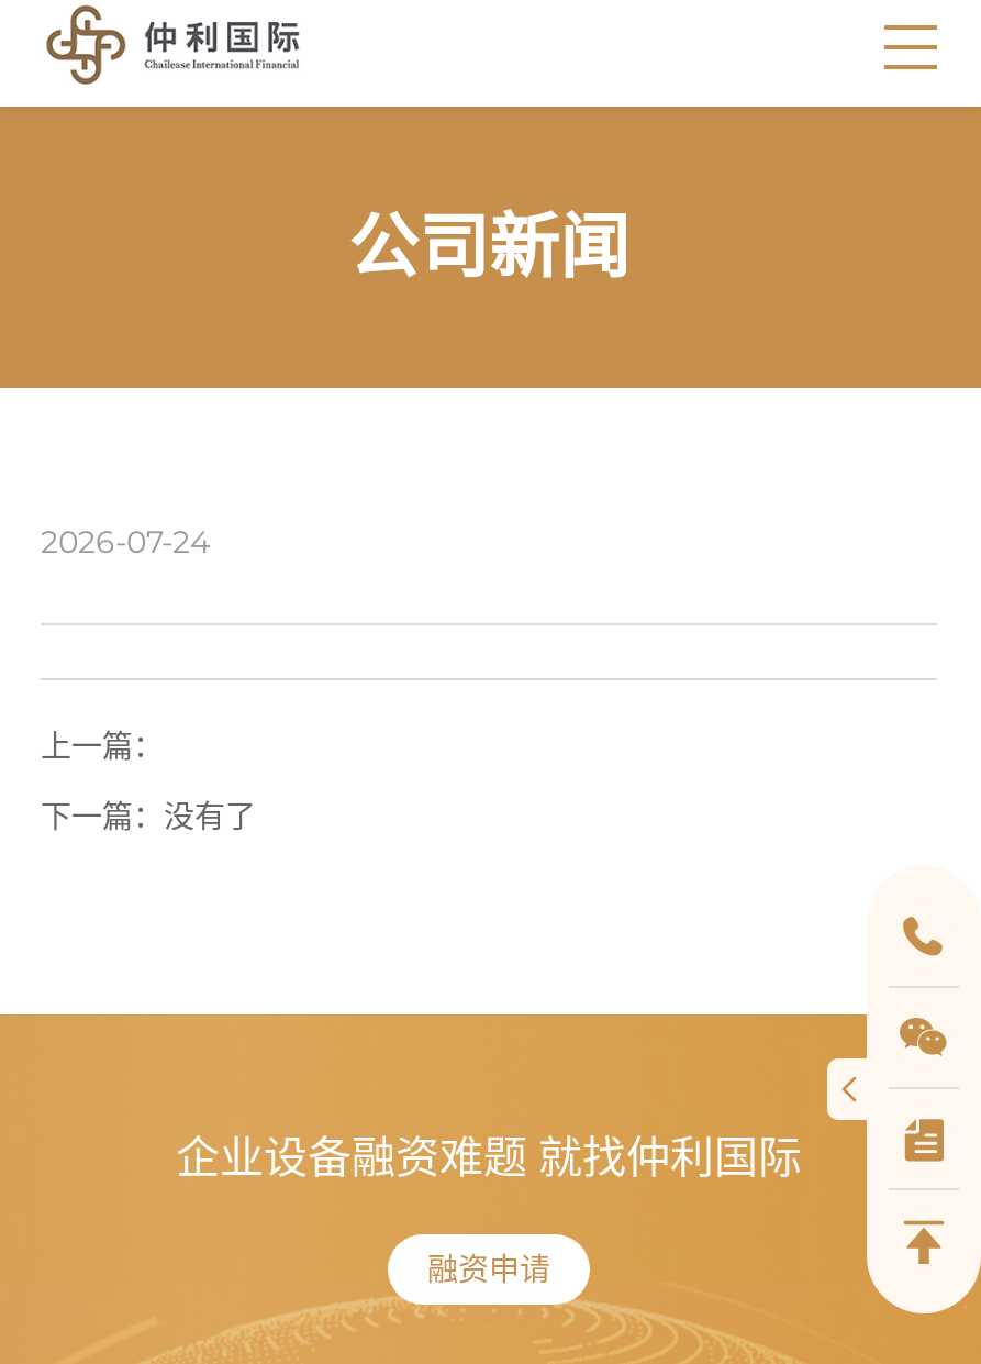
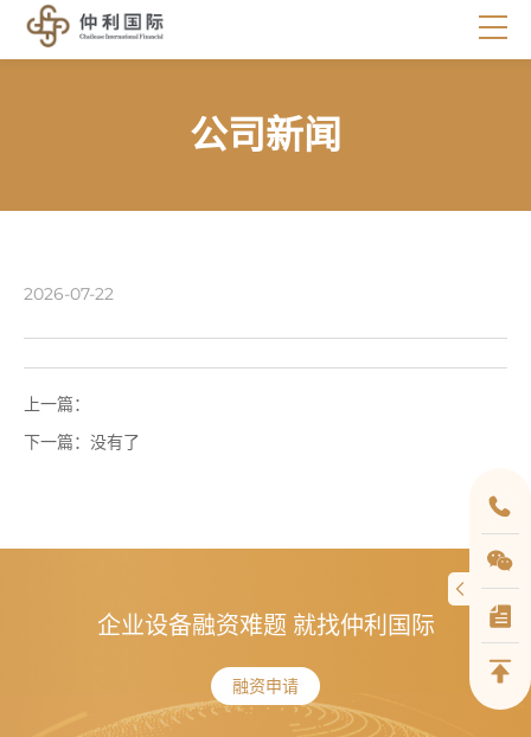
[41,522,210,562] 2026-07-24 -> [24,283,114,305] 2026-07-22

